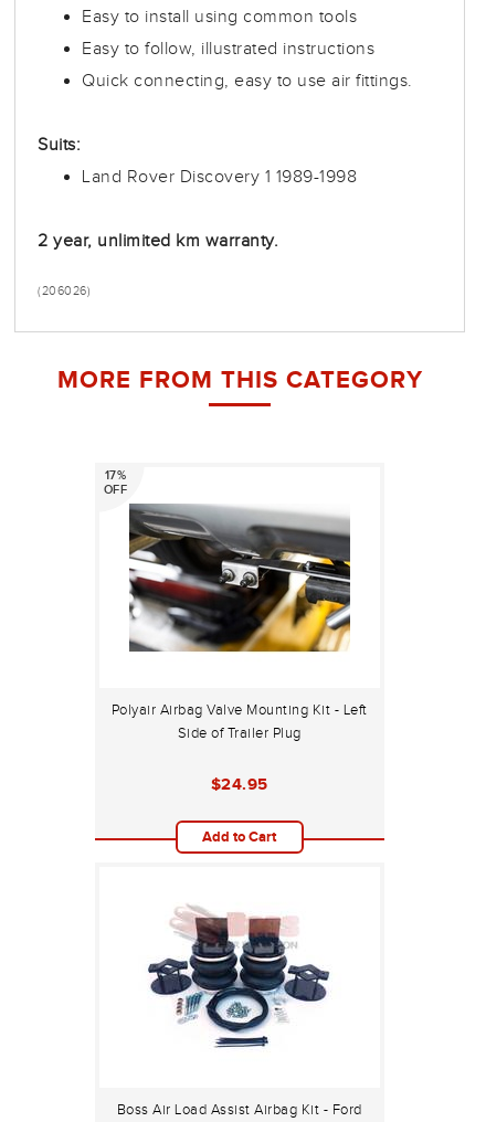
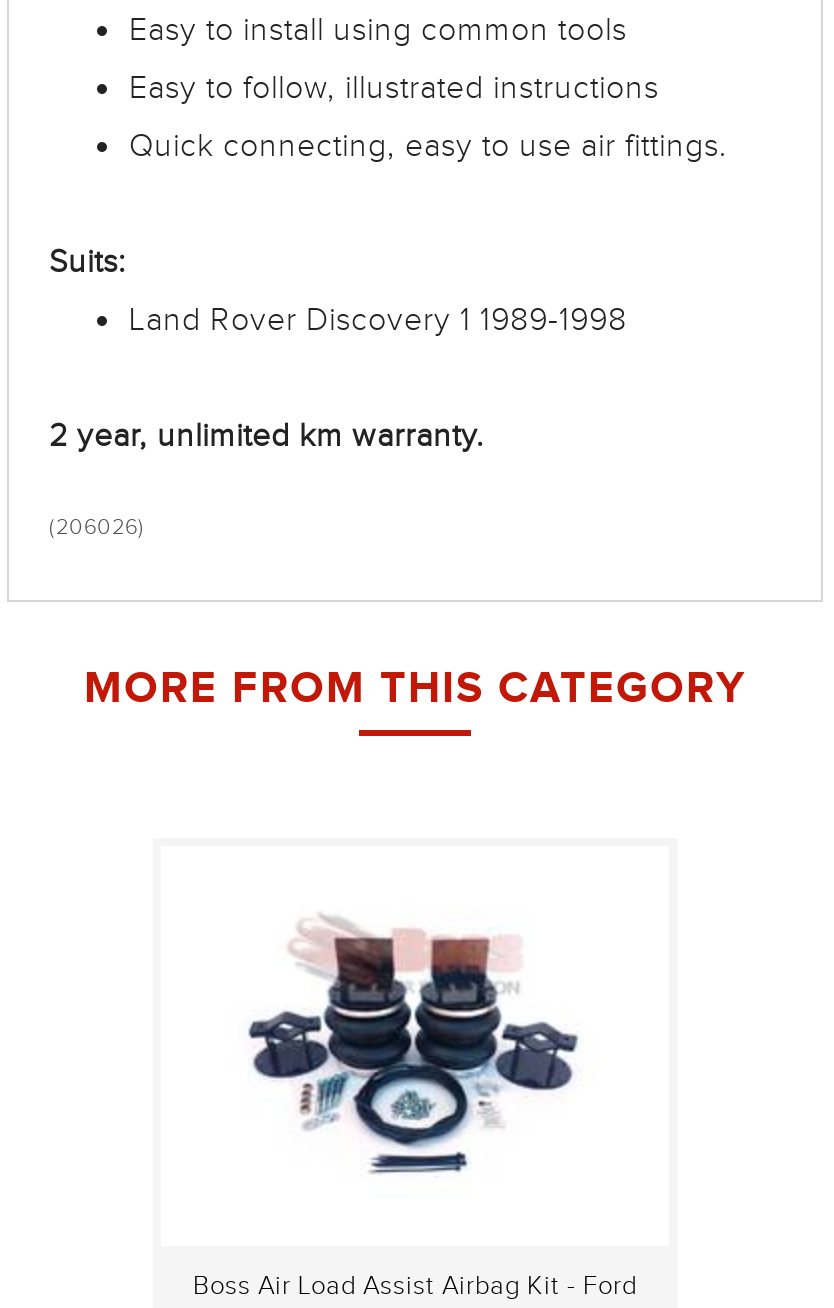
[104,468,127,497] 17% | OFF -> none
[128,502,351,654] [image] -> none
[112,701,368,846] Polyair Airbag Valve Mounting Kit - Left | Side of Trailer Plug | $24.95 | Add to Cart -> none

